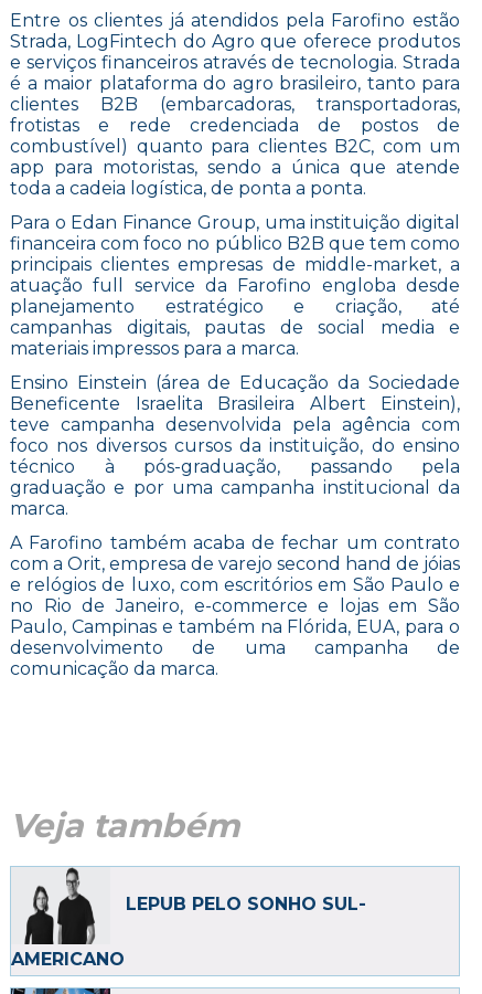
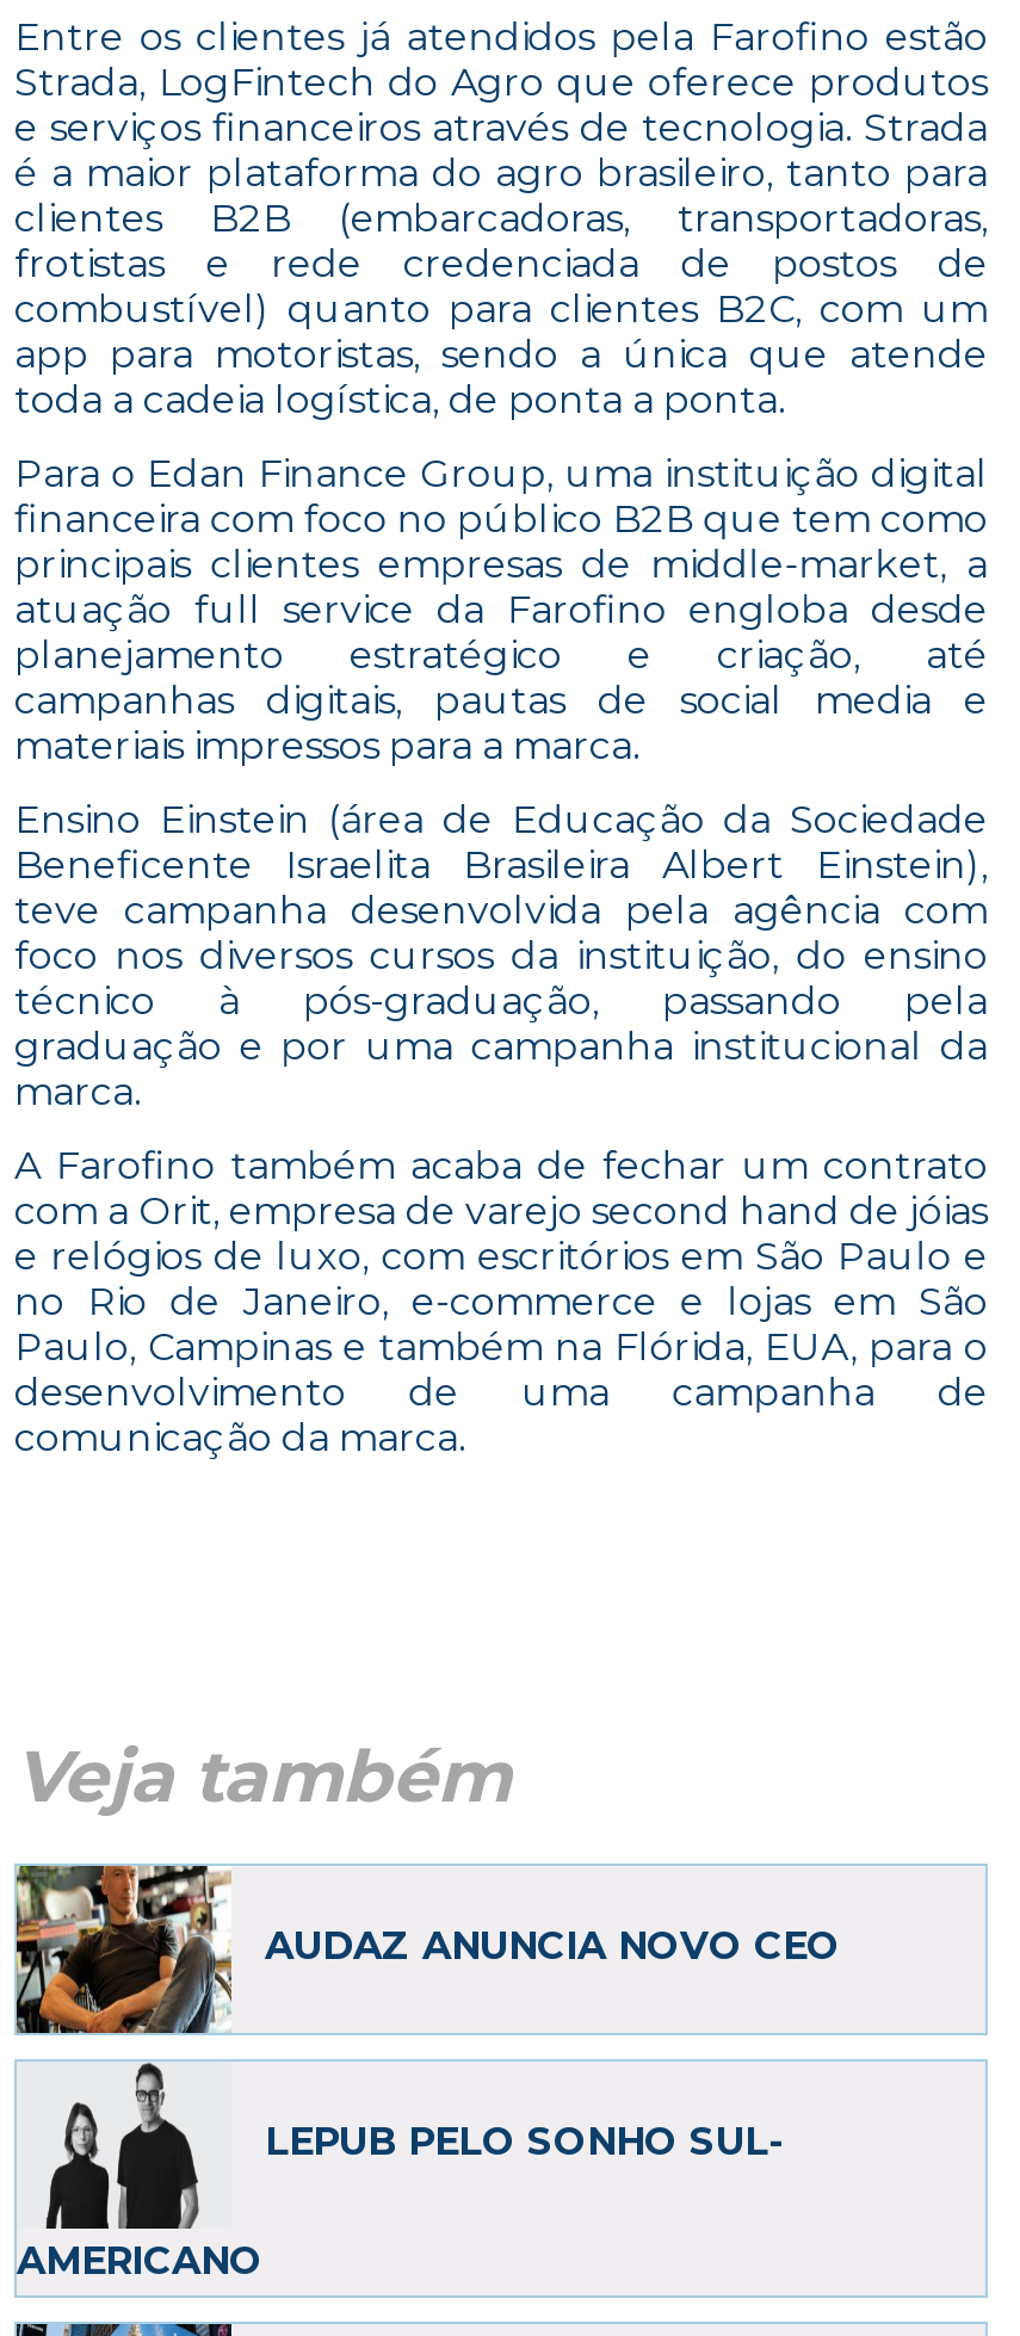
none -> [14,1864,840,2035] [image] | AUDAZ ANUNCIA NOVO CEO

